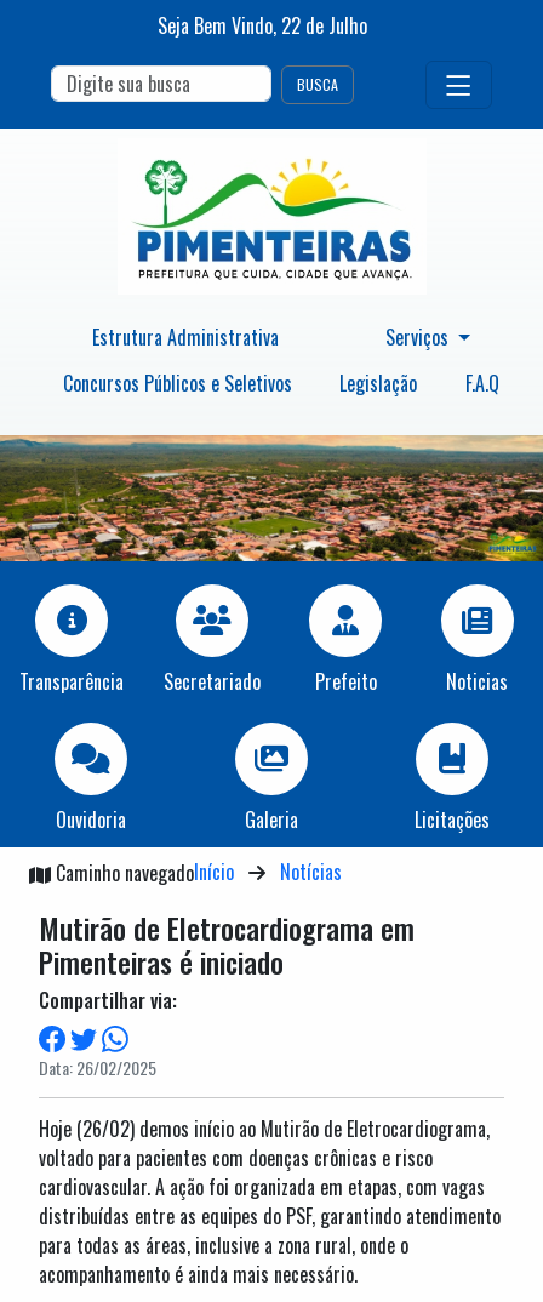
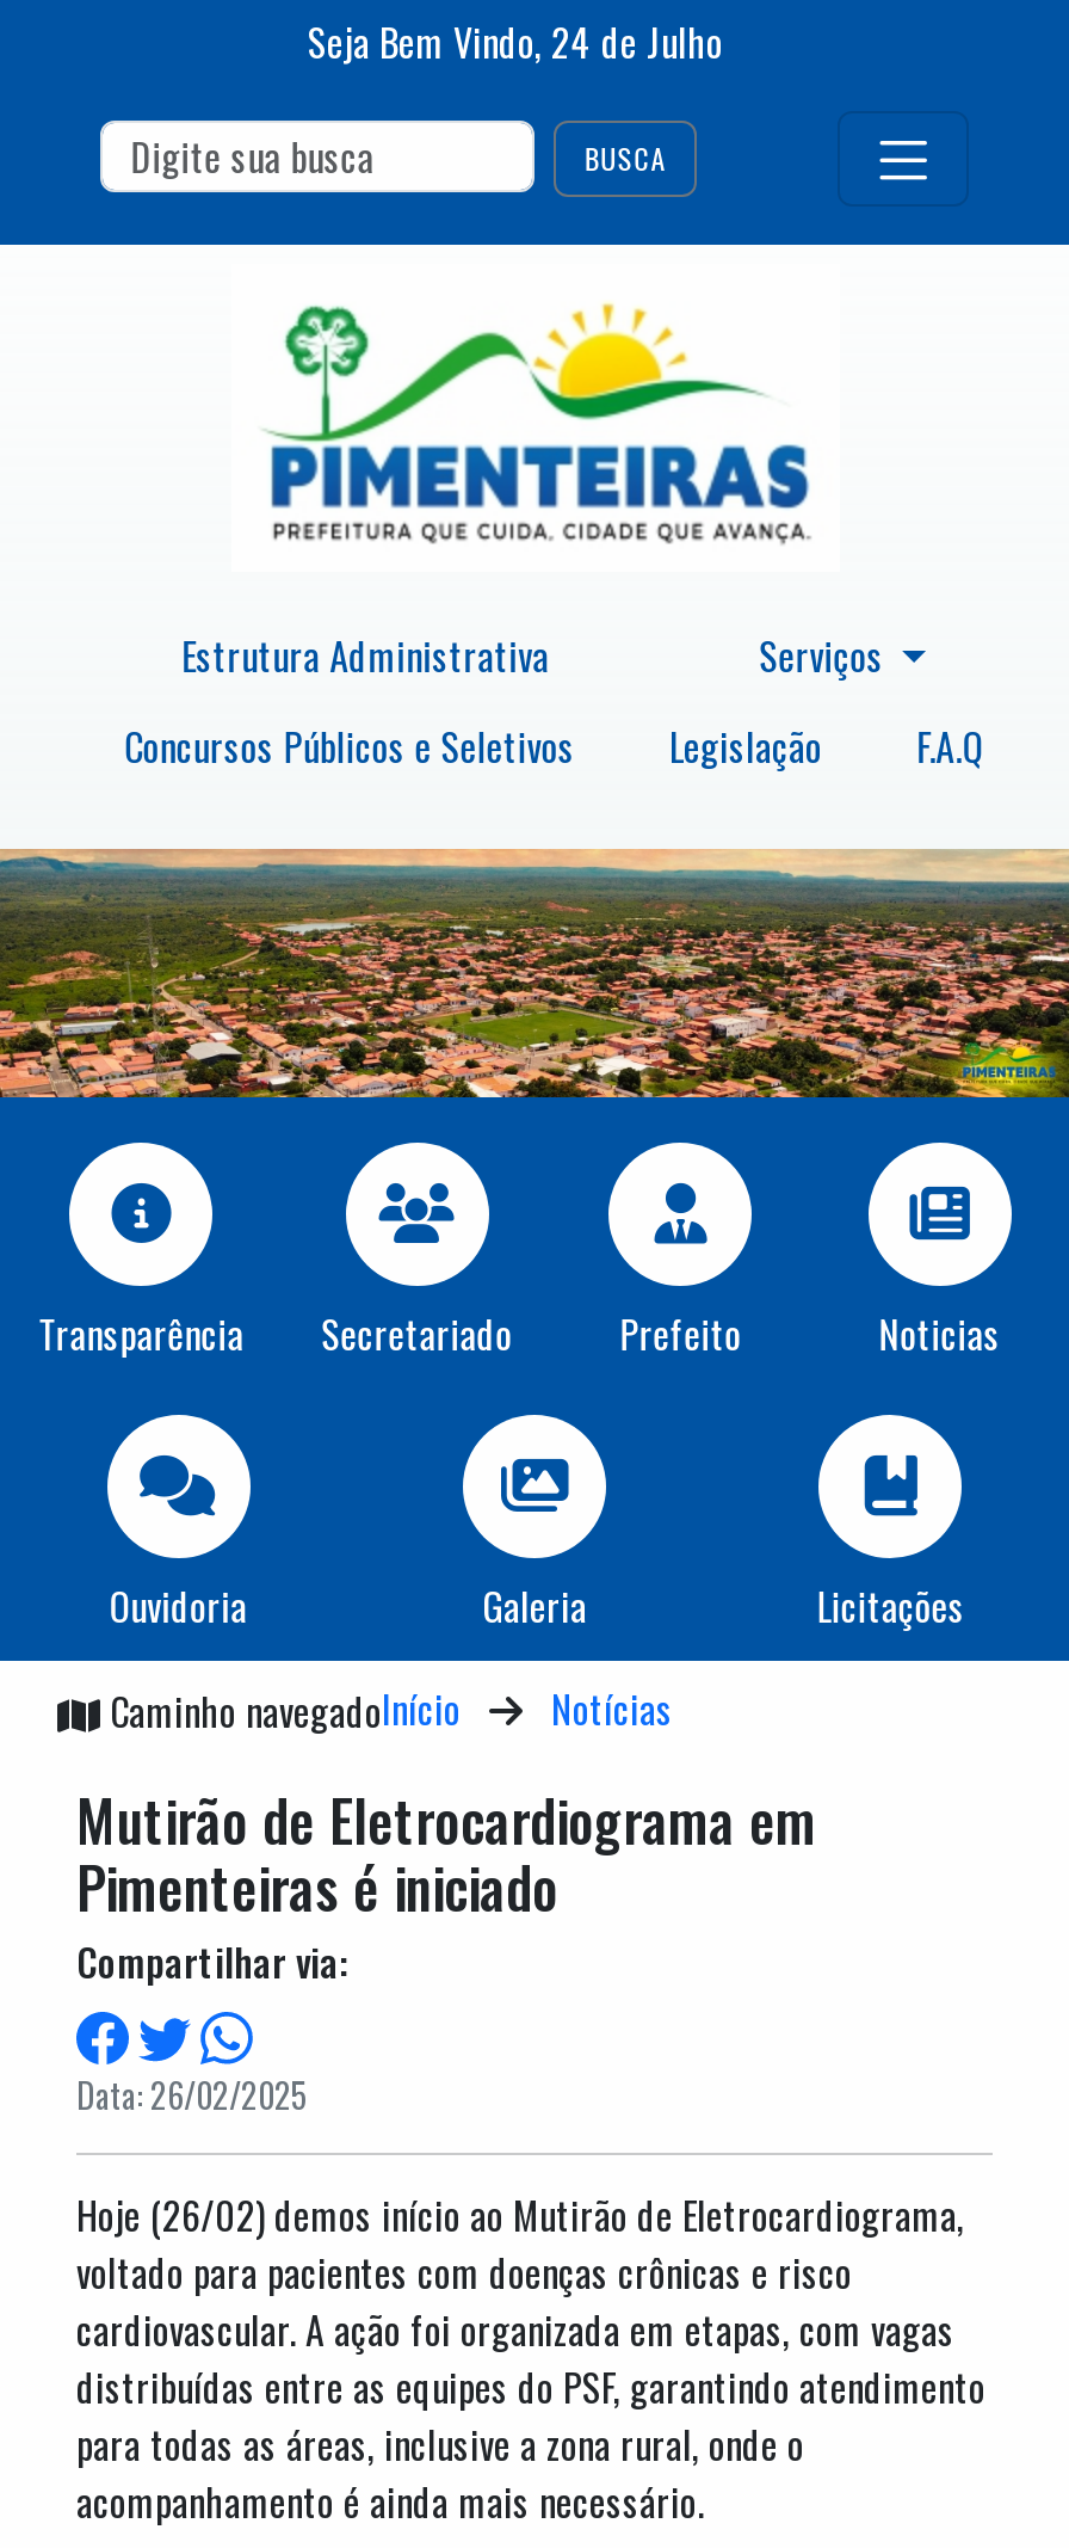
[157,11,367,40] Seja Bem Vindo, 22 de Julho -> [308,13,723,70] Seja Bem Vindo, 24 de Julho

